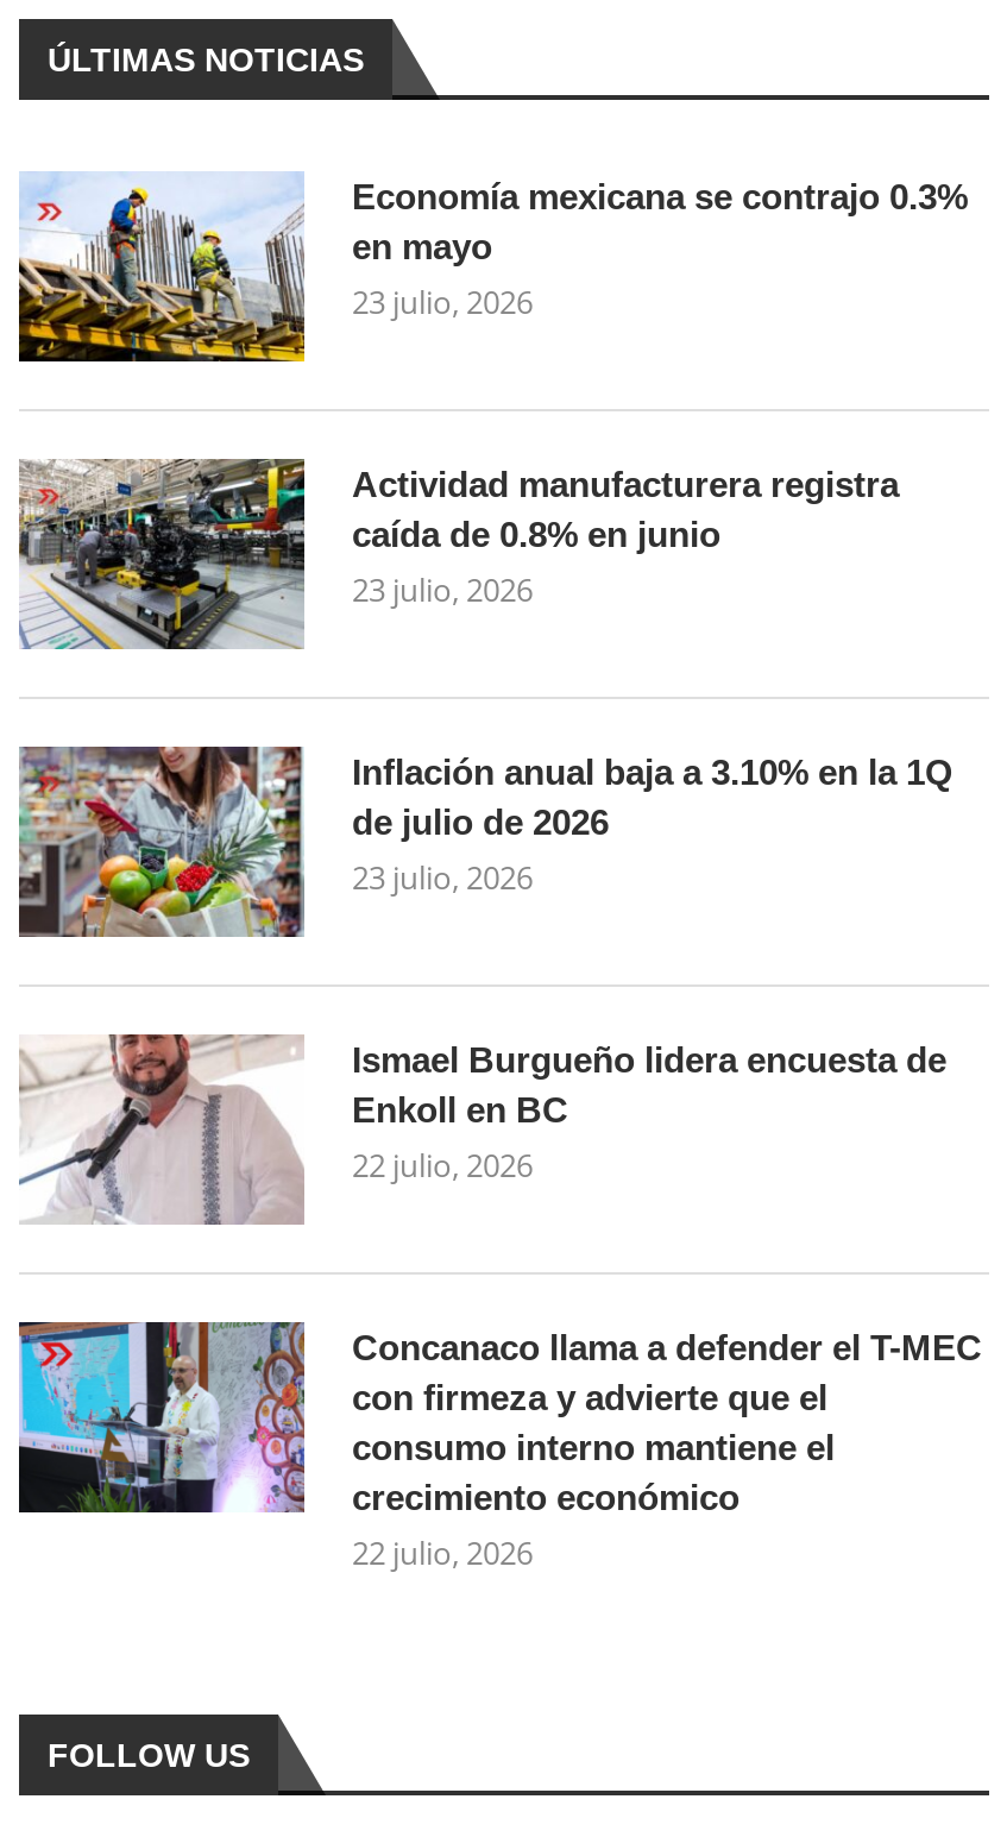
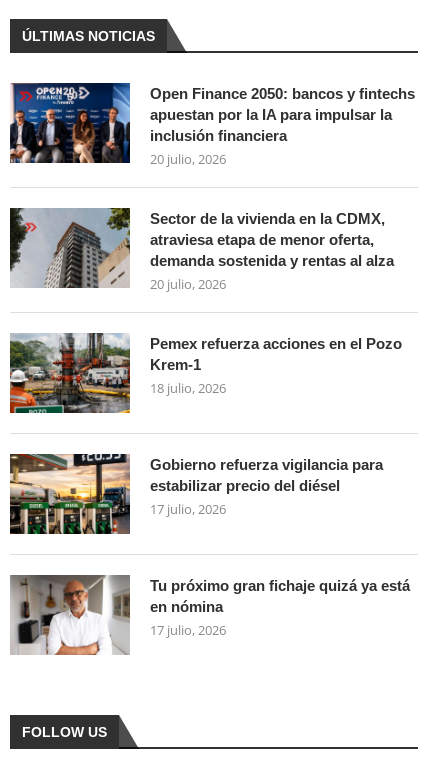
[17,171,968,364] [image] | Economía mexicana se contrajo 0.3% | en mayo | 23 julio, 2026 -> [9,82,415,168] [image] | Open Finance 2050: bancos y fintechs | apuestan por la IA para impulsar la | inclusión financiera | 20 julio, 2026
[17,457,899,659] [image] | Actividad manufacturera registra | caída de 0.8% en junio | 23 julio, 2026 -> [9,204,394,293] [image] | Sector de la vivienda en la CDMX, | atraviesa etapa de menor oferta, | demanda sostenida y rentas al alza | 20 julio, 2026
[19,744,953,956] [image] | Inflación anual baja a 3.10% en la 1Q | de julio de 2026 | 23 julio, 2026 -> [9,325,402,414] [image] | Pemex refuerza acciones en el Pozo | Krem-1 | 18 julio, 2026
[19,1032,946,1244] [image] | Ismael Burgueño lidera encuesta de | Enkoll en BC | 22 julio, 2026 -> [9,446,383,535] [image] | Gobierno refuerza vigilancia para | estabilizar precio del diésel | 17 julio, 2026
[17,1320,982,1574] [image] | Concanaco llama a defender el T-MEC | con firmeza y advierte que el | consumo interno mantiene el | crecimiento económico | 22 julio, 2026 -> [9,567,410,656] [image] | Tu próximo gran fichaje quizá ya está | en nómina | 17 julio, 2026

